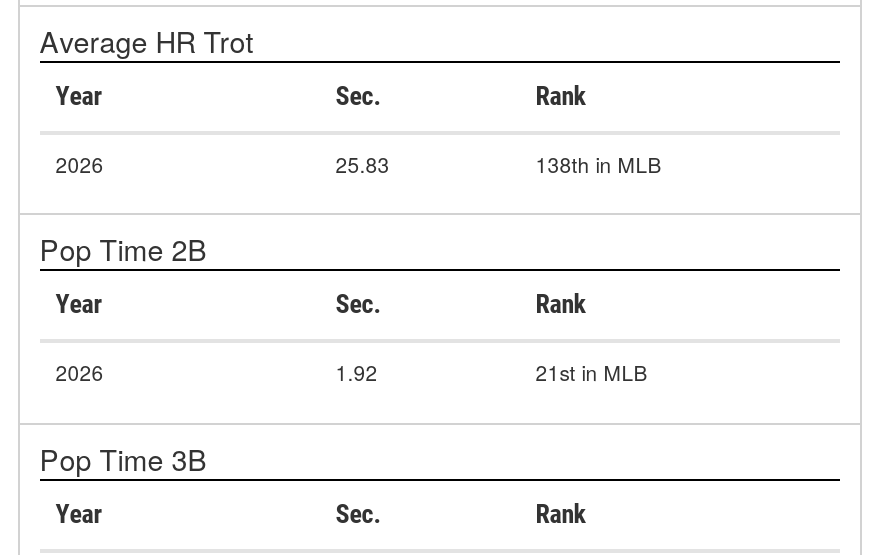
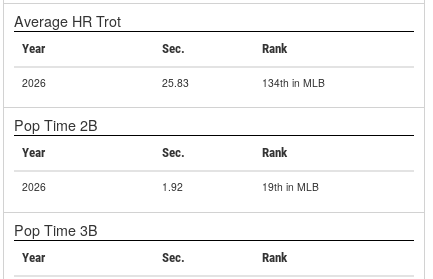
[536,148,662,178] 138th in MLB -> [262,74,325,89] 134th in MLB
[536,357,648,387] 21st in MLB -> [262,179,319,194] 19th in MLB

